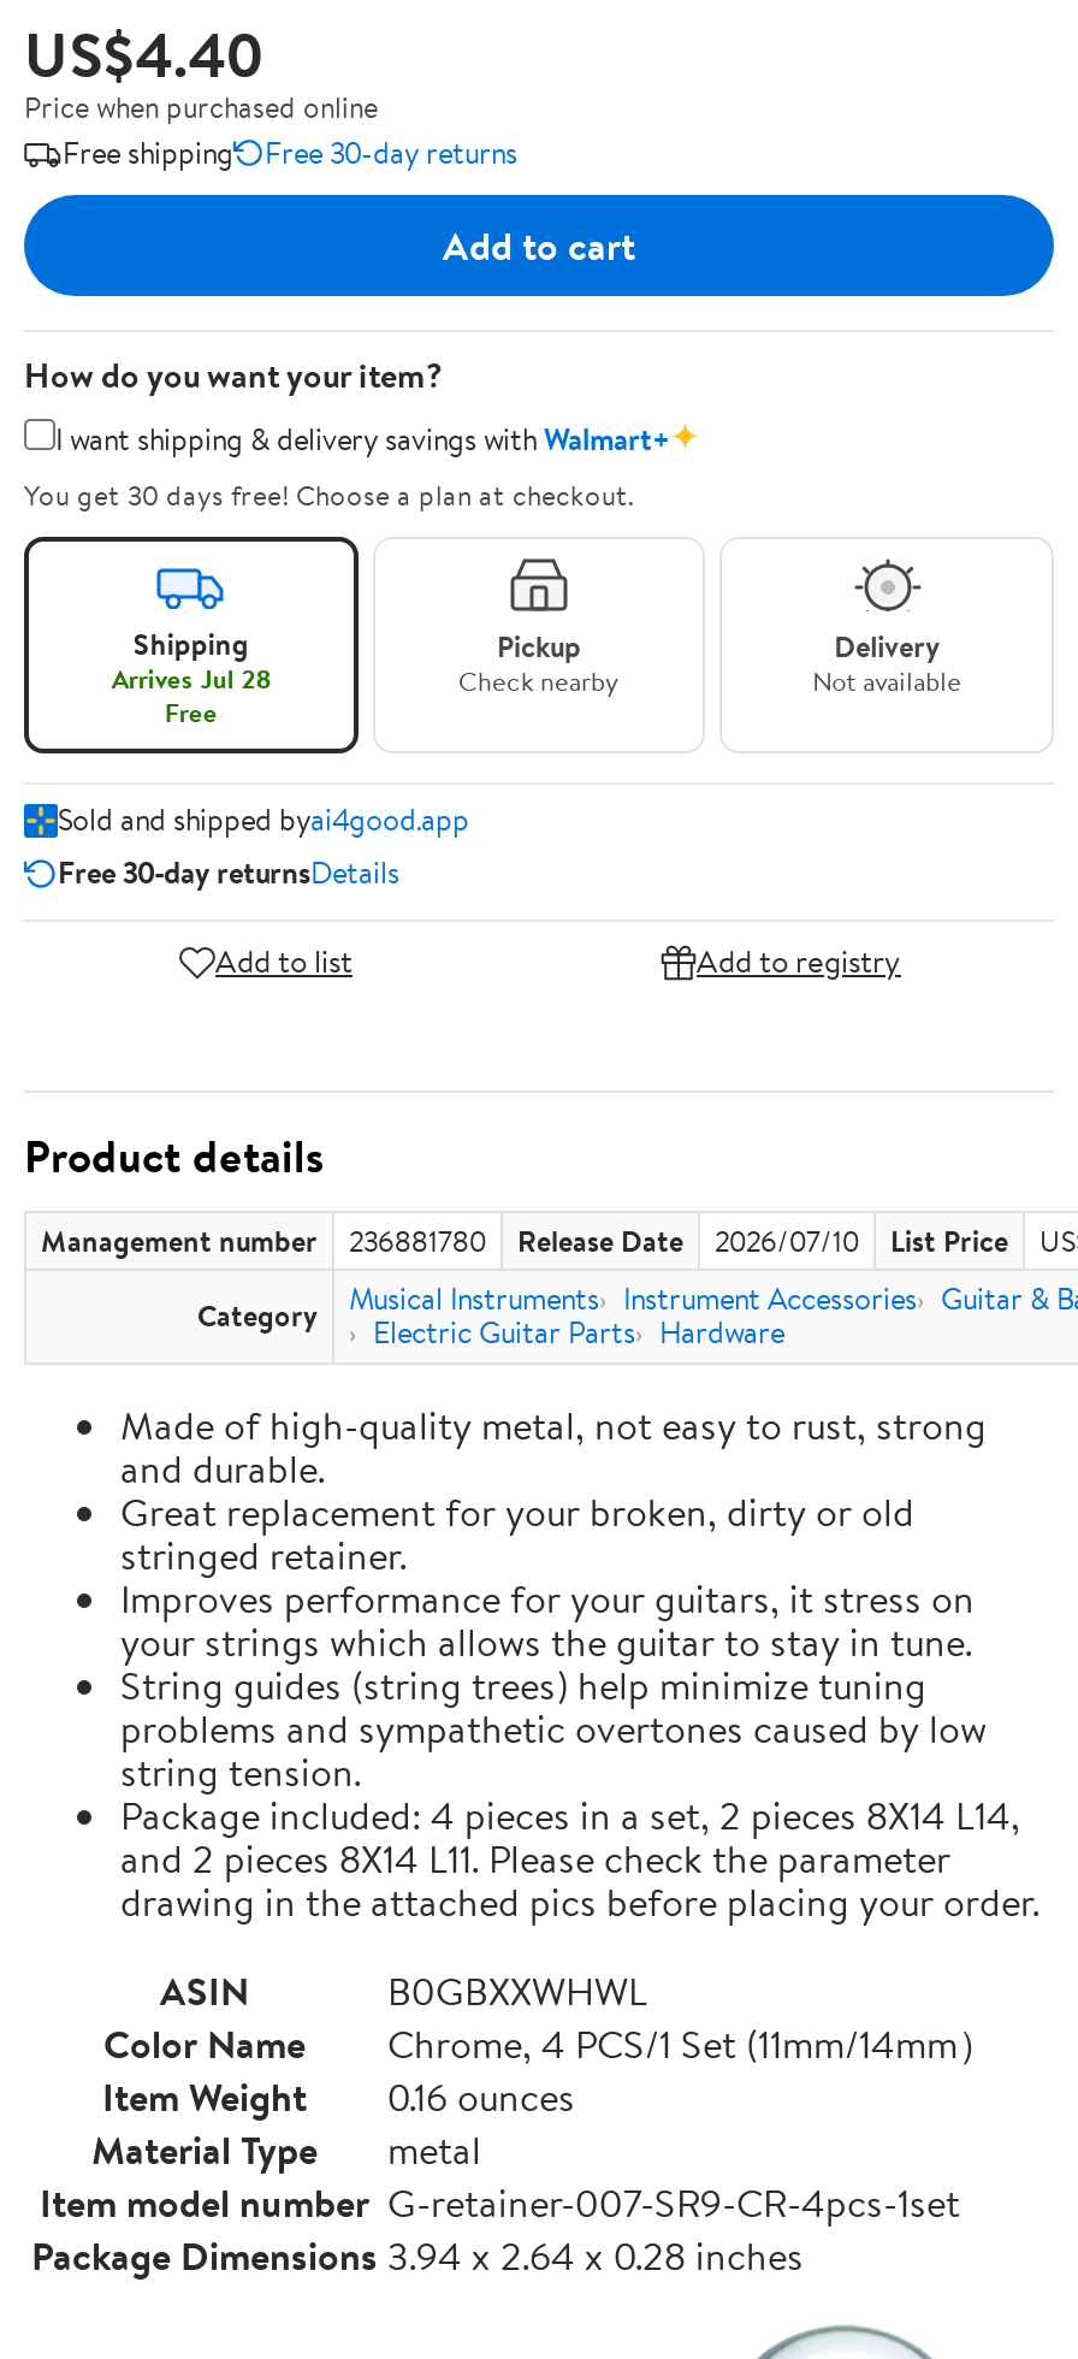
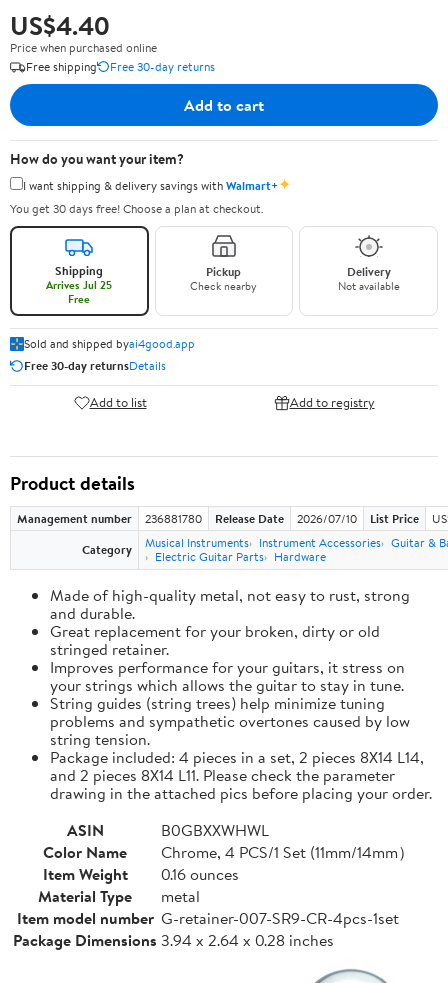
[111,660,270,698] Arrives Jul 28 -> [46,277,112,293] Arrives Jul 25

